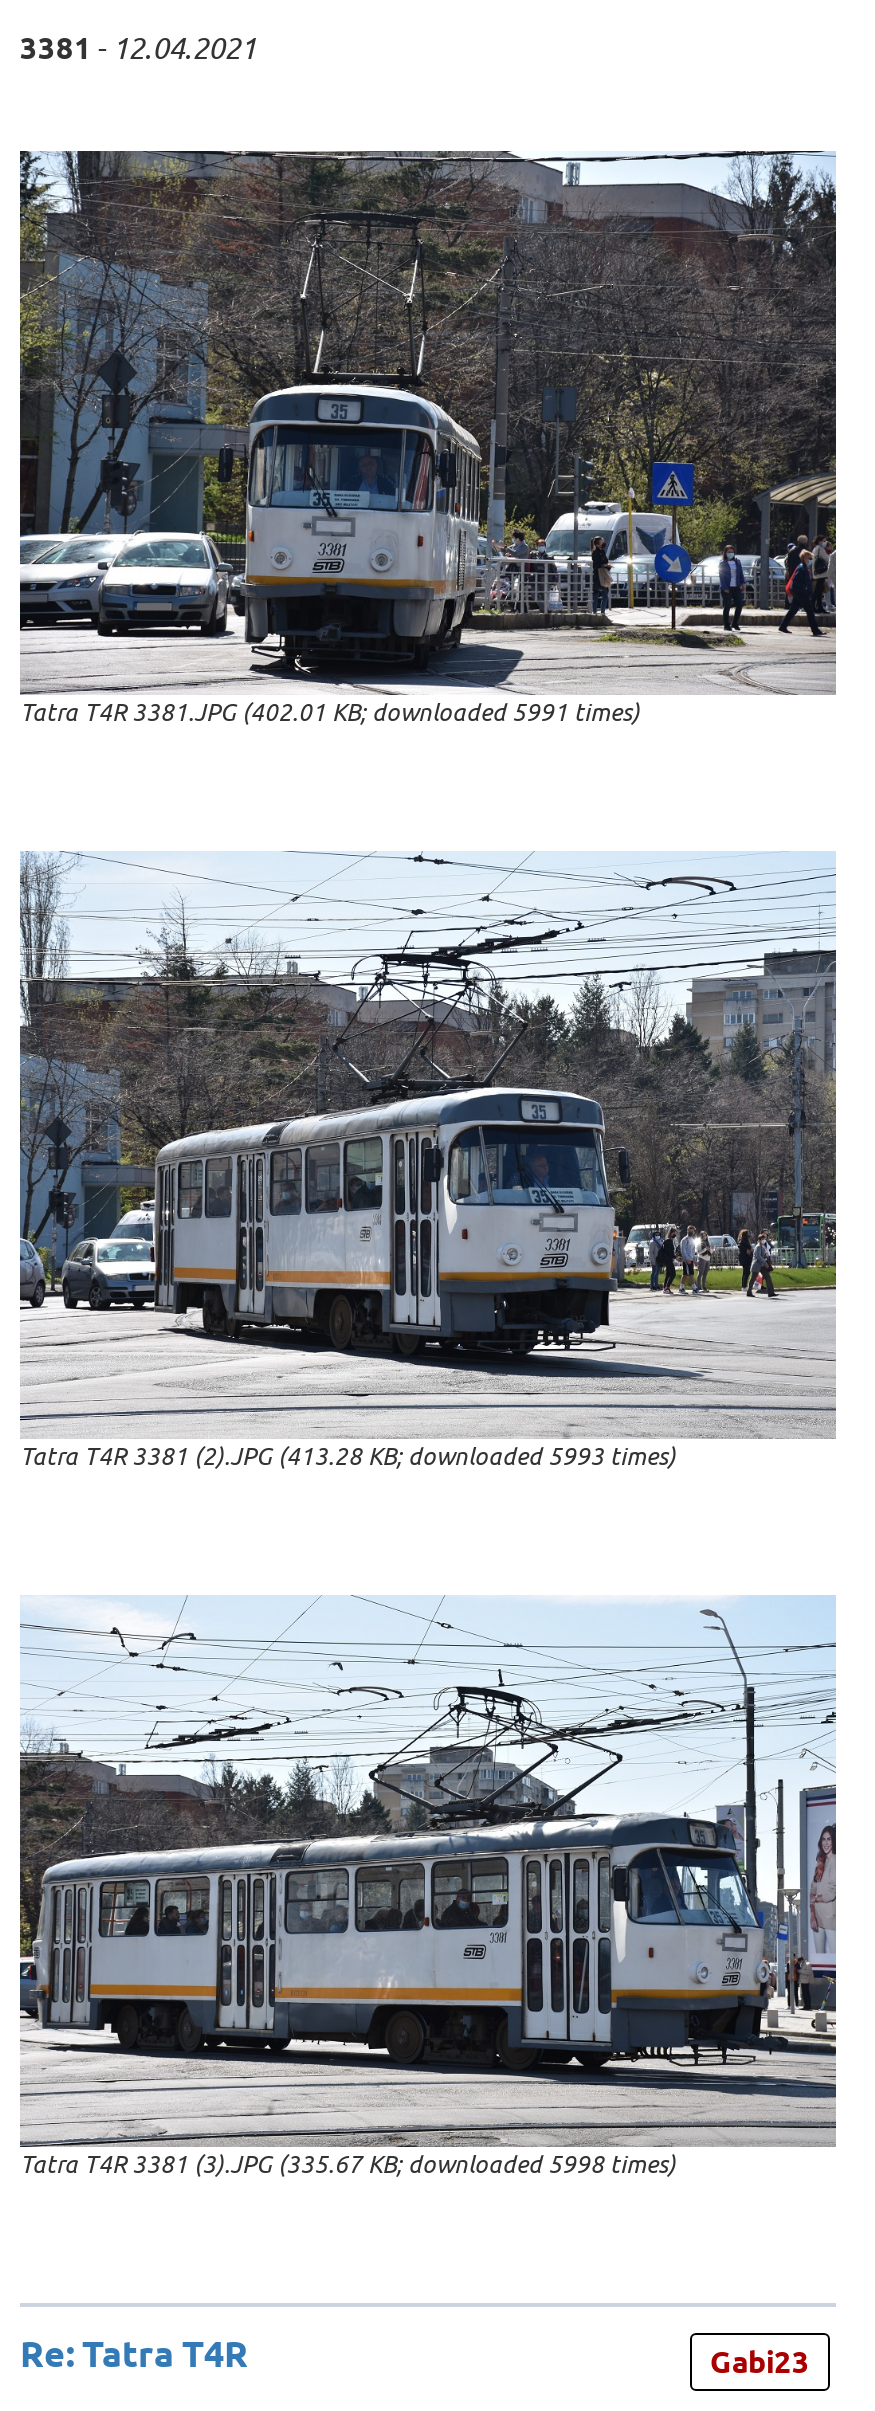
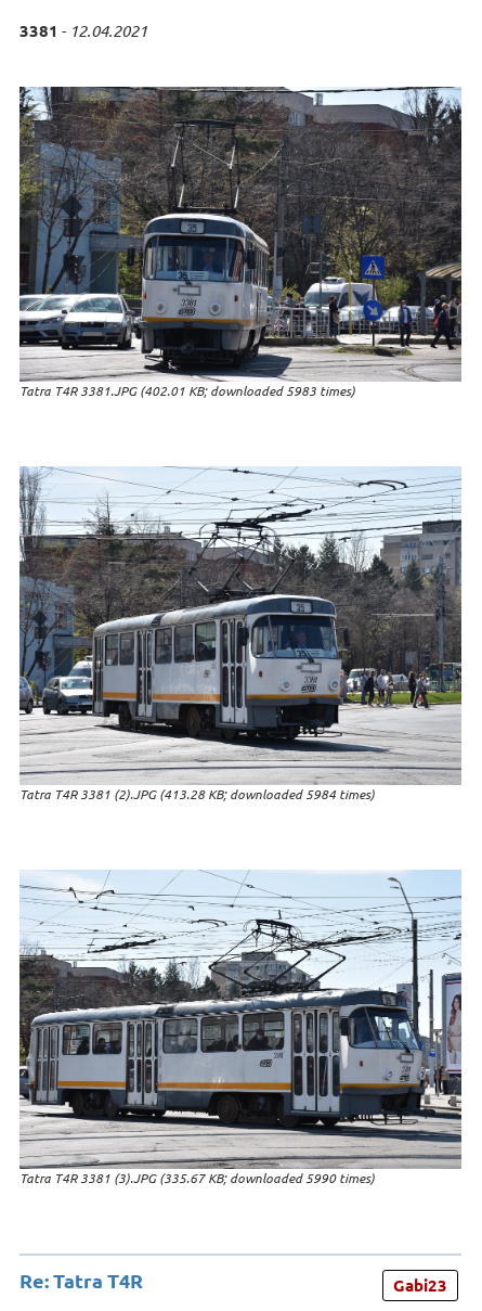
[20,695,640,727] Tatra T4R 3381.JPG (402.01 KB; downloaded 5991 times) -> [19,382,355,399] Tatra T4R 3381.JPG (402.01 KB; downloaded 5983 times)
[20,1439,676,1471] Tatra T4R 3381 (2).JPG (413.28 KB; downloaded 5993 times) -> [19,785,375,803] Tatra T4R 3381 (2).JPG (413.28 KB; downloaded 5984 times)
[20,2148,676,2180] Tatra T4R 3381 (3).JPG (335.67 KB; downloaded 5998 times) -> [19,1169,375,1187] Tatra T4R 3381 (3).JPG (335.67 KB; downloaded 5990 times)

